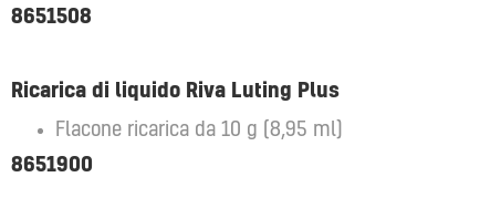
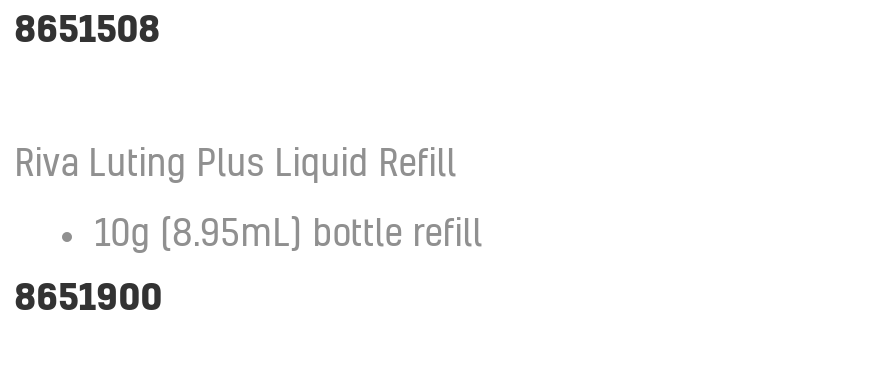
[11,82,340,102] Ricarica di liquido Riva Luting Plus -> [14,148,456,184] Riva Luting Plus Liquid Refill
[56,121,343,140] Flacone ricarica da 10 g (8,95 ml) -> [94,218,482,254] 10g (8.95mL) bottle refill

